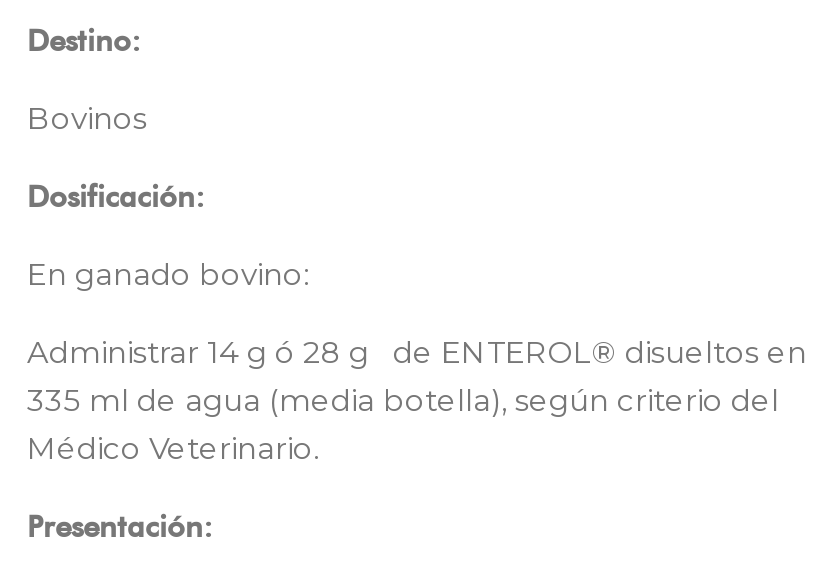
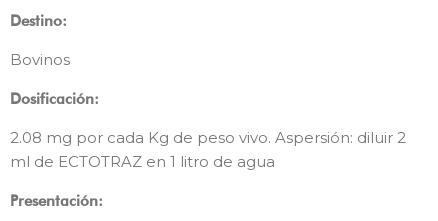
[27,255,807,467] En ganado bovino: | Administrar 14 g ó 28 g de ENTEROL® disueltos en | 335 ml de agua (media botella), según criterio del | Médico Veterinario. -> [10,128,406,171] 2.08 mg por cada Kg de peso vivo. Aspersión: diluir 2 | ml de ECTOTRAZ en 1 litro de agua

